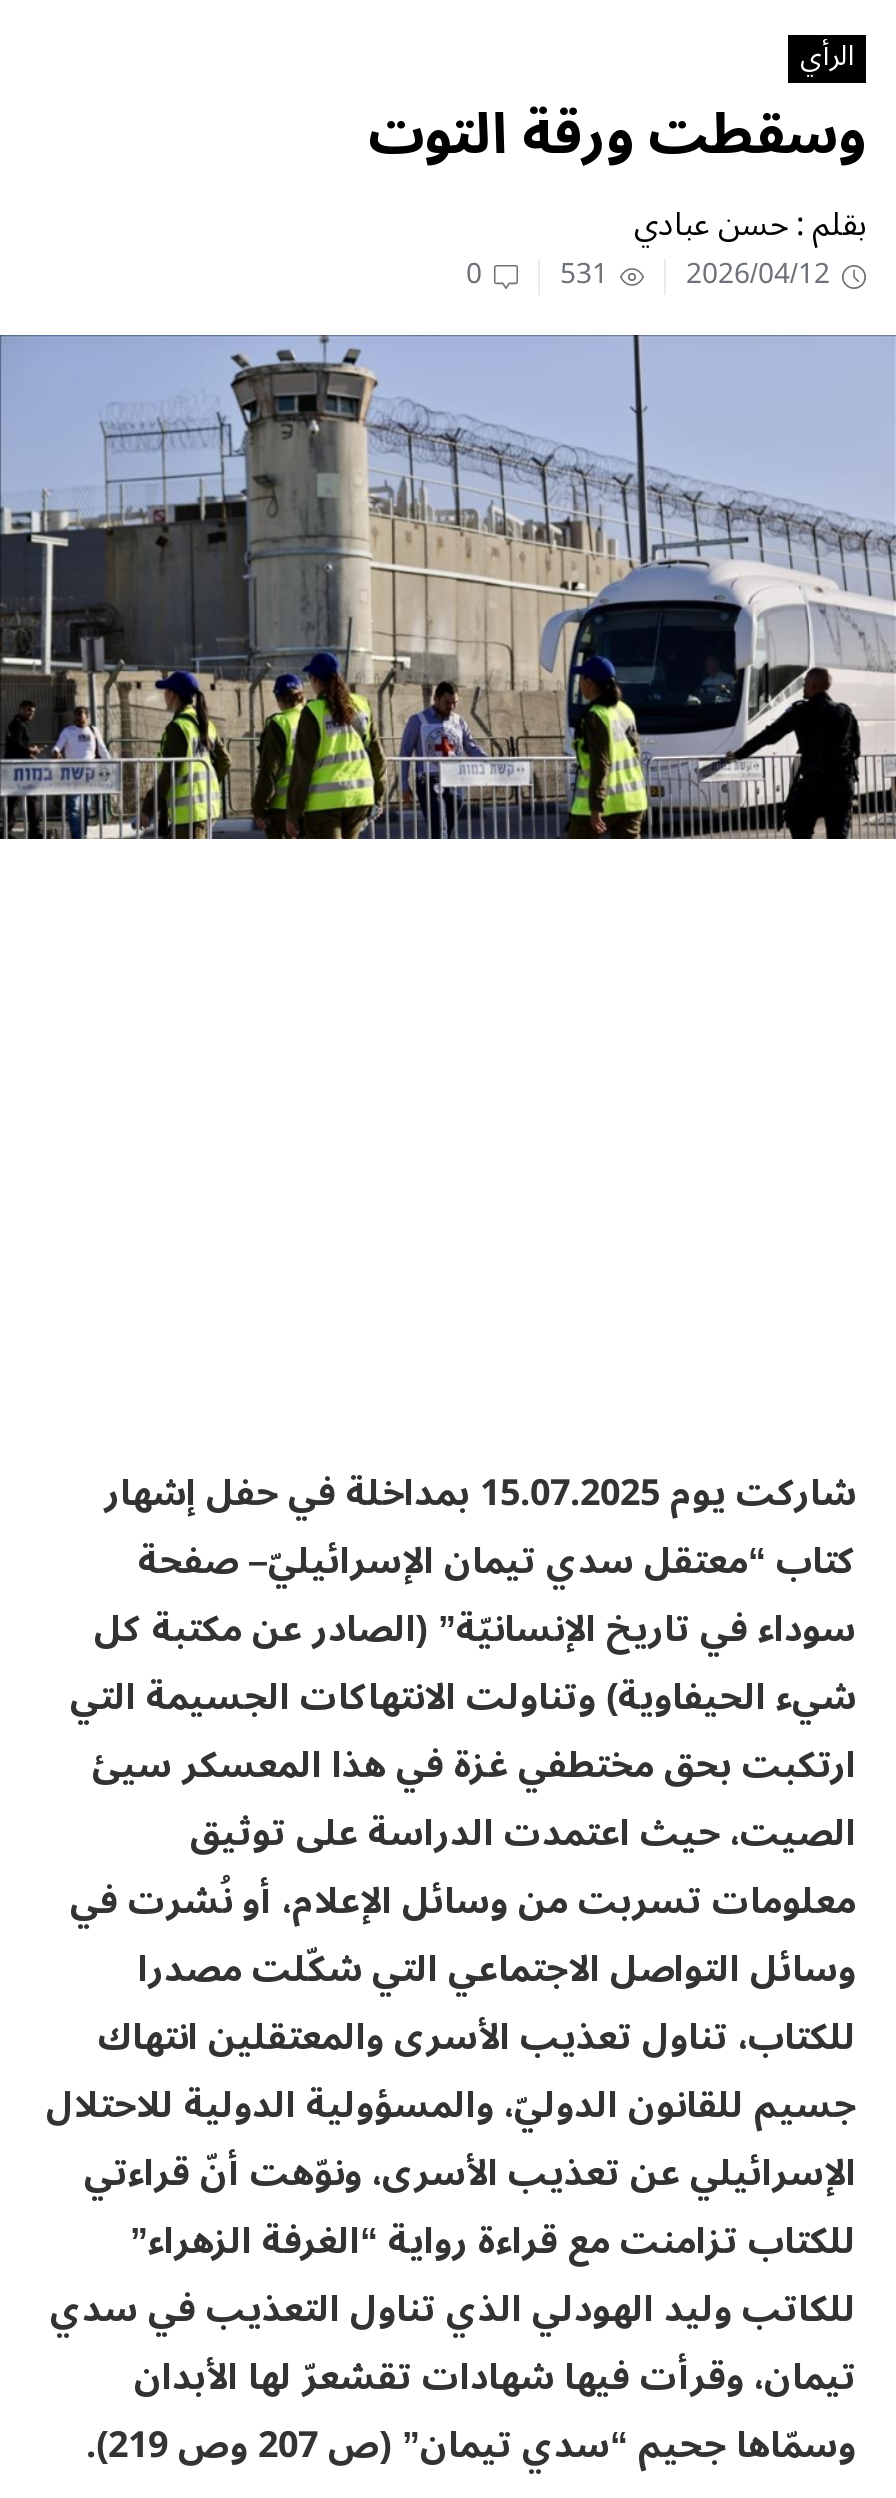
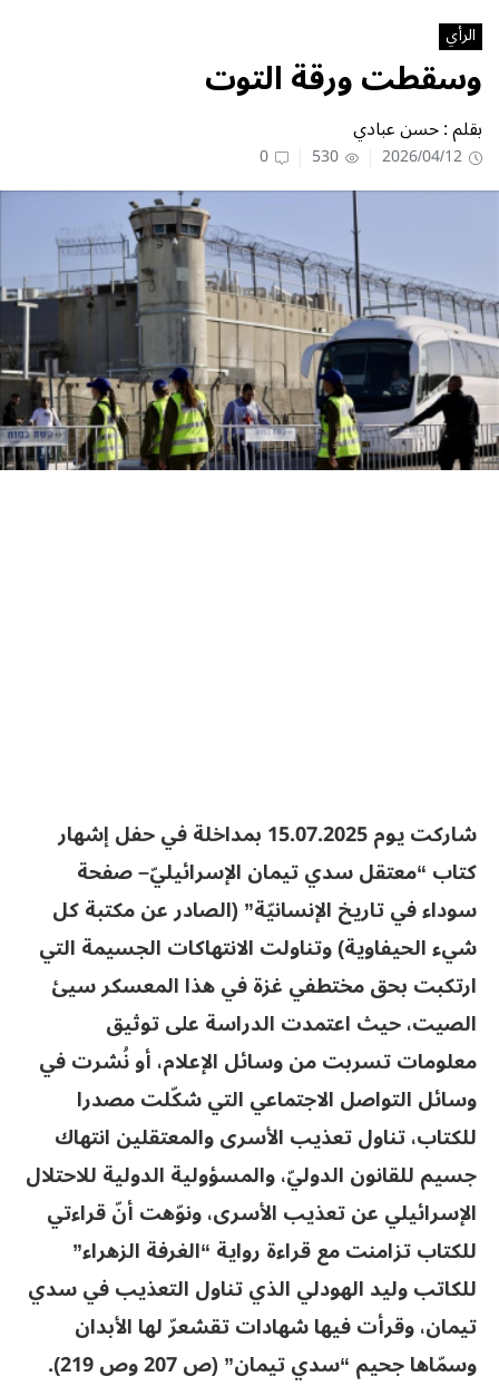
[466,245,830,303] 0 531 2026/04/12 -> [260,140,462,173] 0 530 2026/04/12

